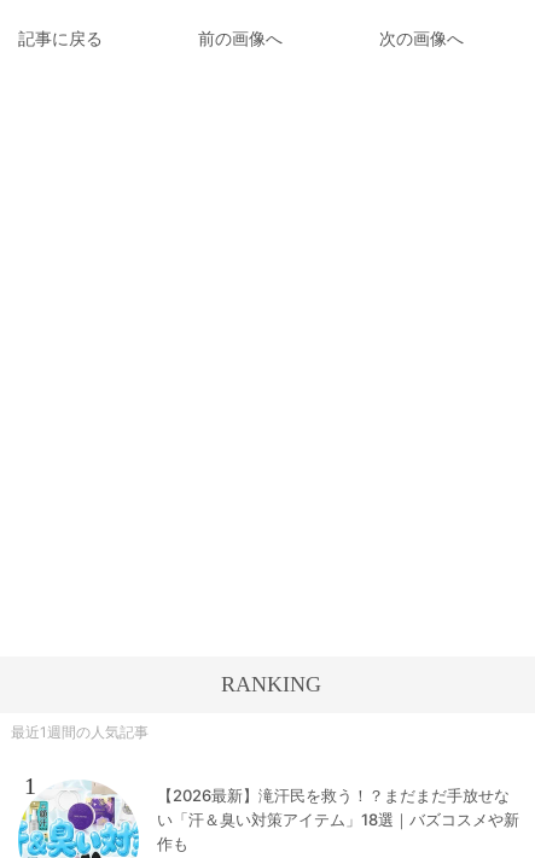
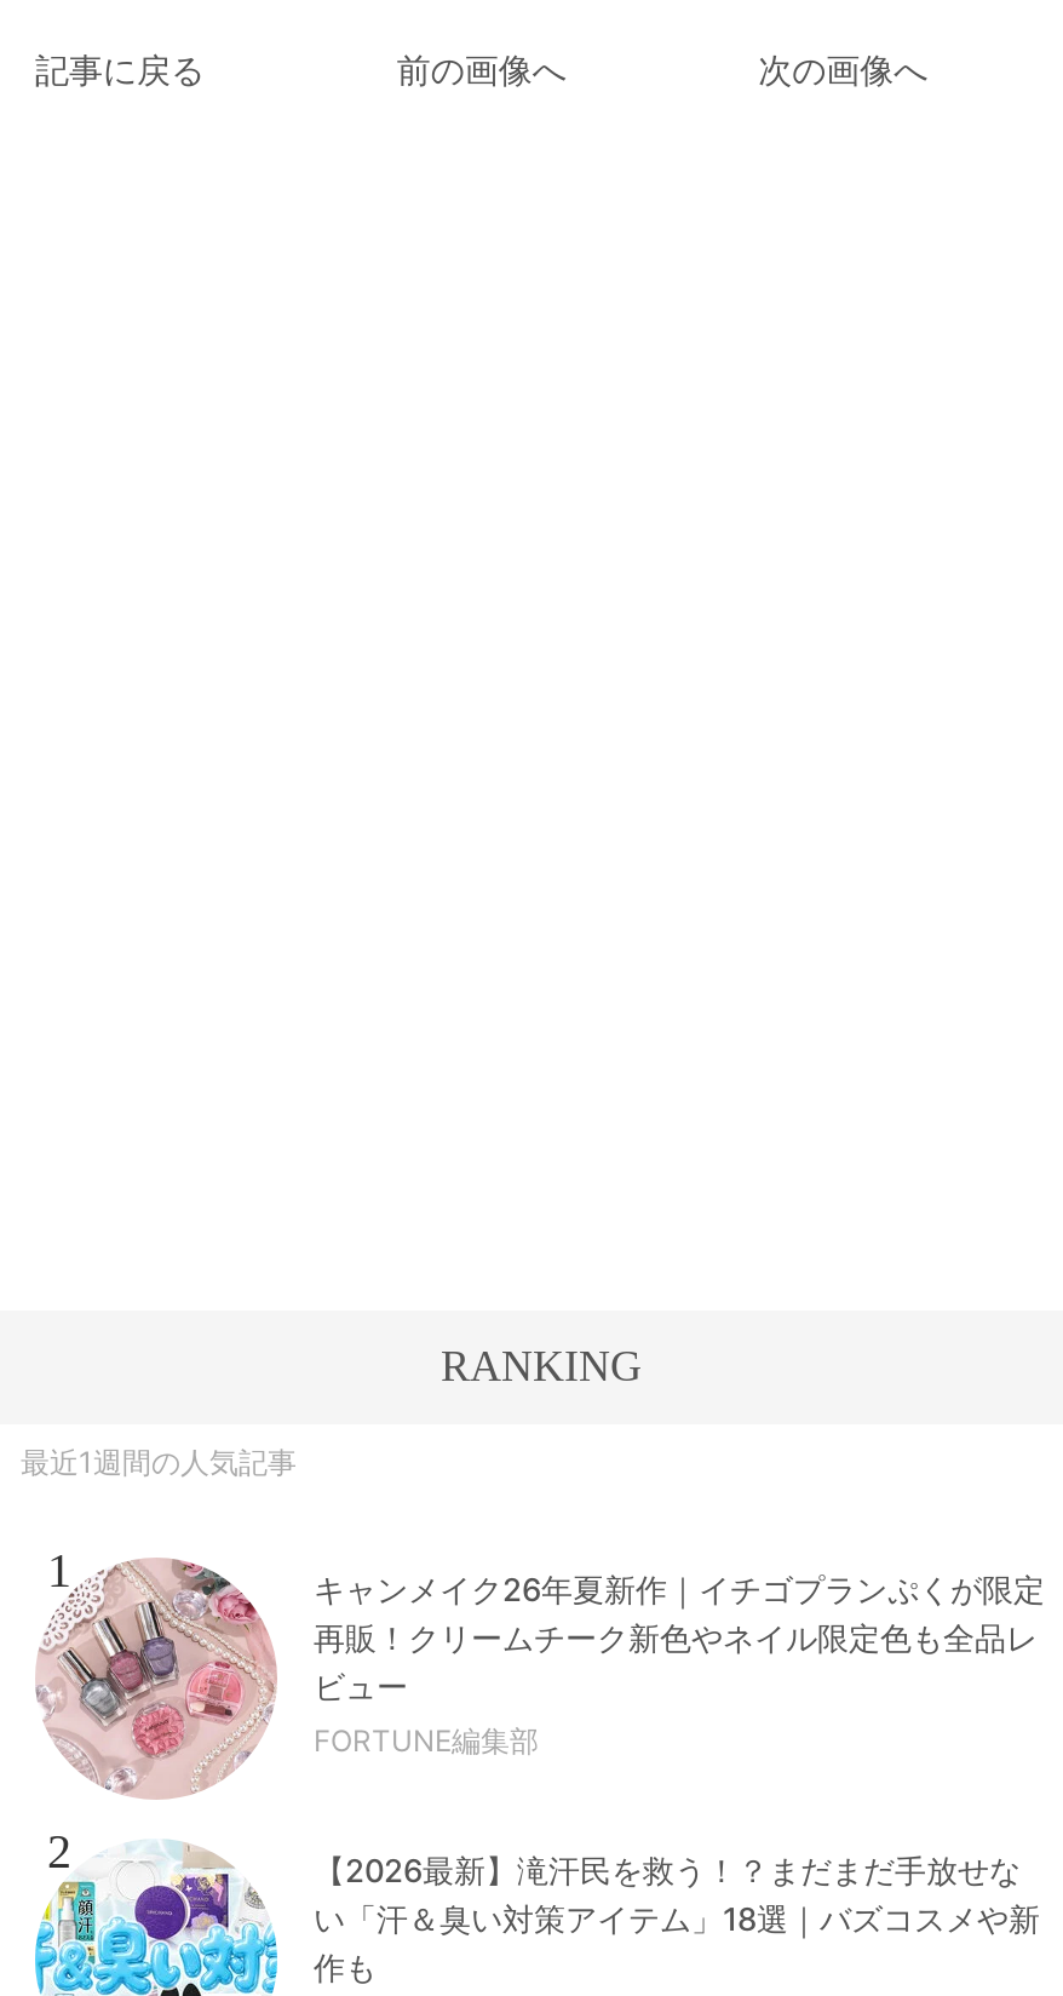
none -> [35,1558,1045,1877] [image] | キャンメイク26年夏新作｜イチゴプランぷくが限定 | 再販！クリームチーク新色やネイル限定色も全品レ | ビュー | FORTUNE編集部 | 2

